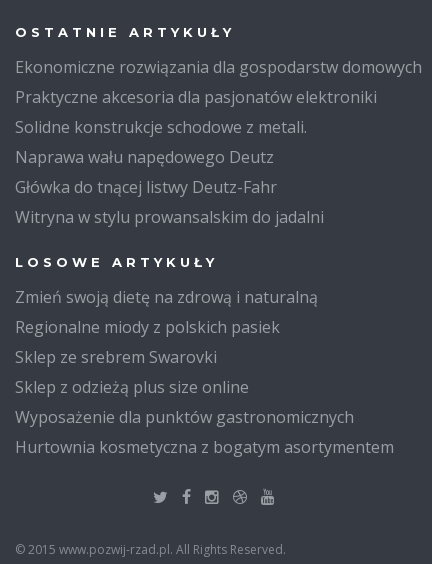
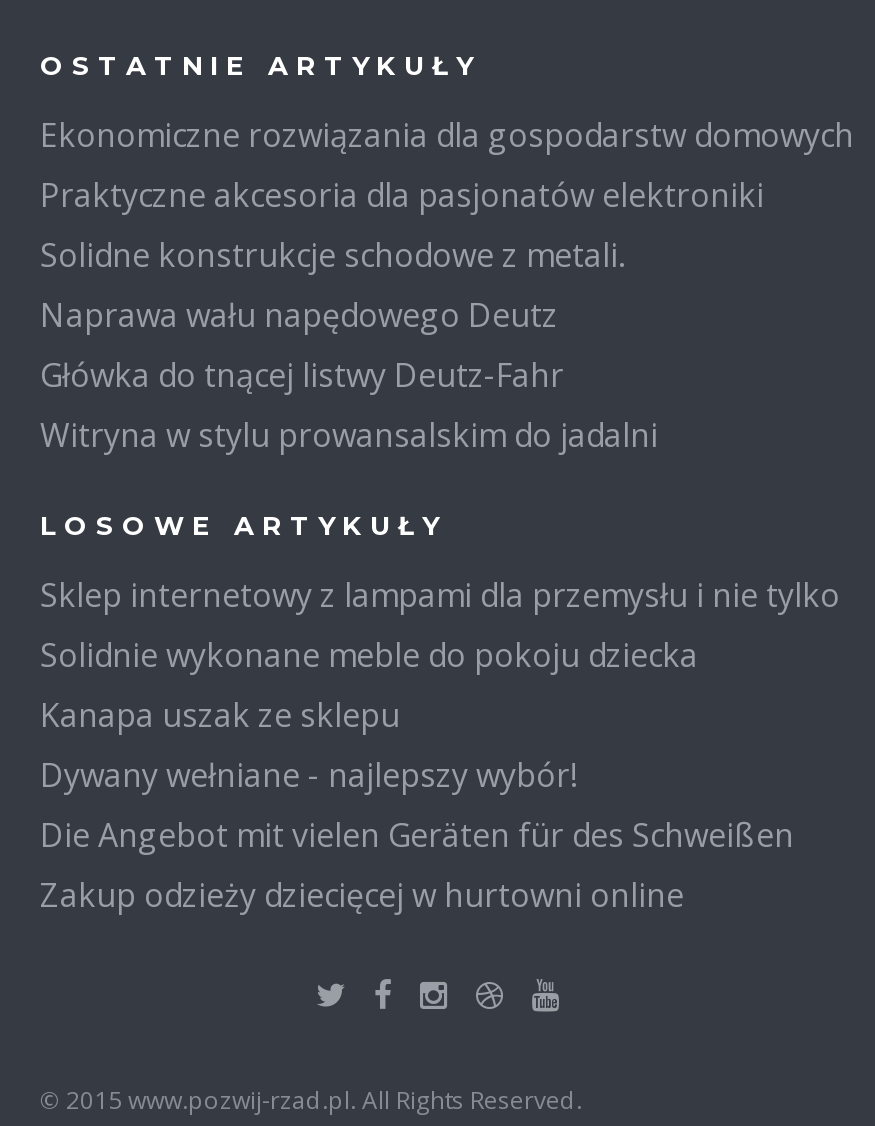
[15,286,394,458] Zmień swoją dietę na zdrową i naturalną | Regionalne miody z polskich pasiek | Sklep ze srebrem Swarovki | Sklep z odzieżą plus size online | Wyposażenie dla punktów gastronomicznych | Hurtownia kosmetyczna z bogatym asortymentem -> [40,573,840,917] Sklep internetowy z lampami dla przemysłu i nie tylko | Solidnie wykonane meble do pokoju dziecka | Kanapa uszak ze sklepu | Dywany wełniane - najlepszy wybór! | Die Angebot mit vielen Geräten für des Schweißen | Zakup odzieży dziecięcej w hurtowni online

